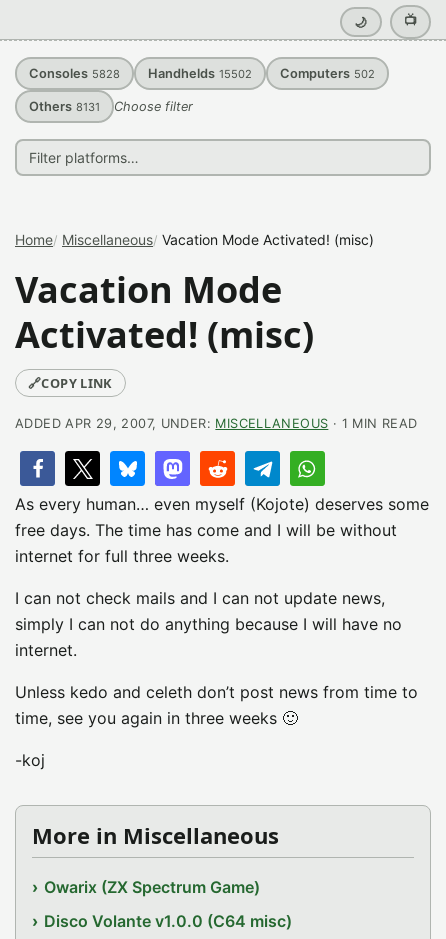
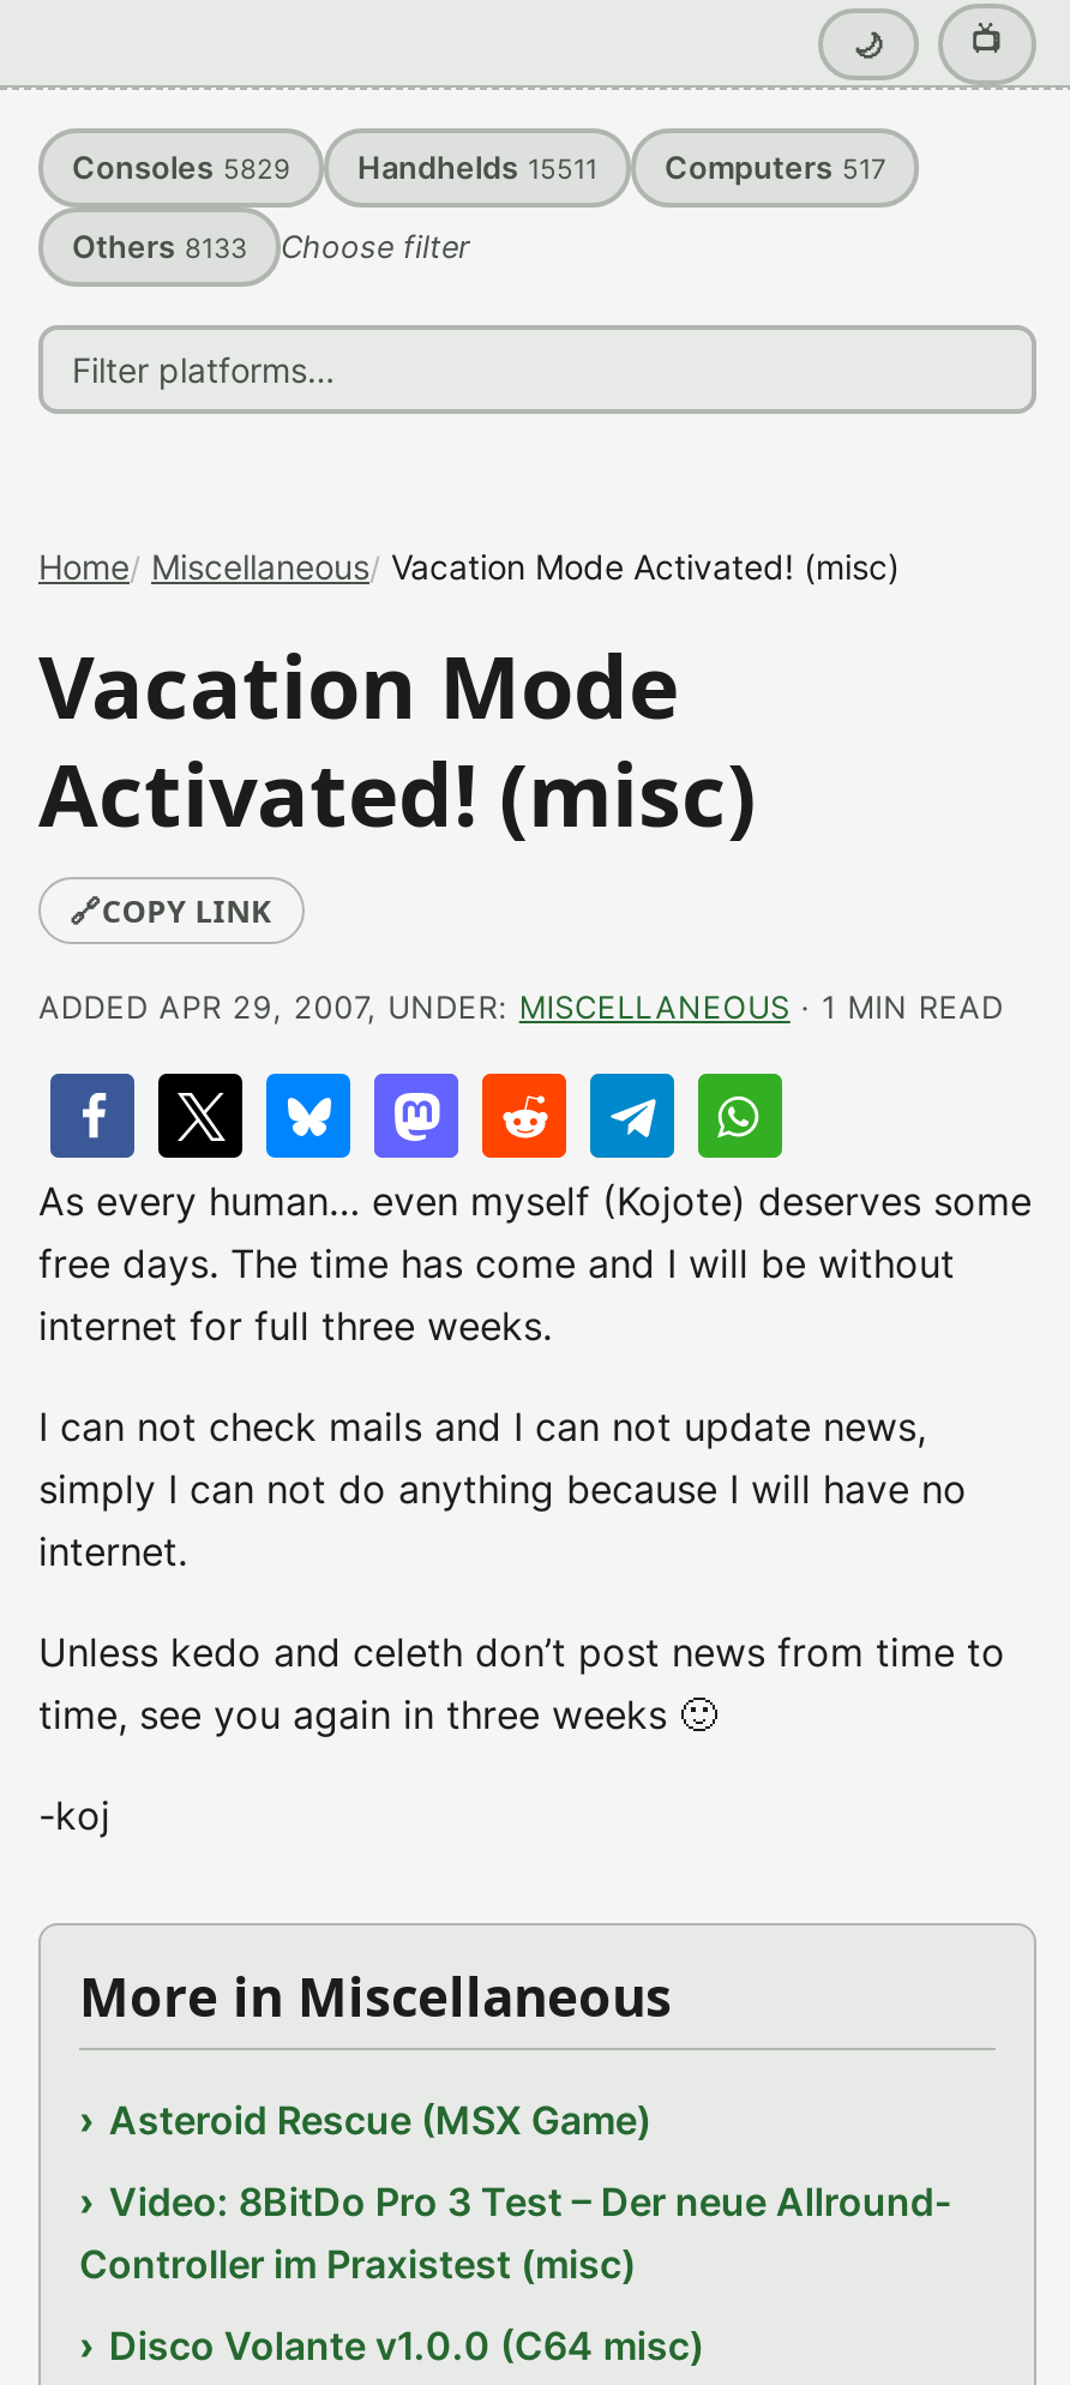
[29,66,120,81] Consoles 5828 -> [72,150,290,186] Consoles 5829
[148,66,252,81] Handhelds 15502 -> [357,150,597,186] Handhelds 15511
[280,66,375,81] Computers 502 -> [665,150,885,186] Computers 517
[29,99,193,114] Others 8131 Choose filter -> [72,229,470,265] Others 8133 Choose filter
[44,877,260,897] Owarix (ZX Spectrum Game) -> [79,2096,951,2288] Asteroid Rescue (MSX Game) | Video: 8BitDo Pro 3 Test – Der neue Allround- | Controller im Praxistest (misc)

